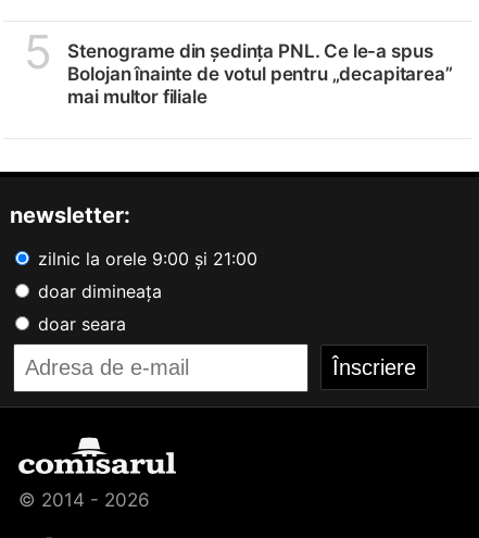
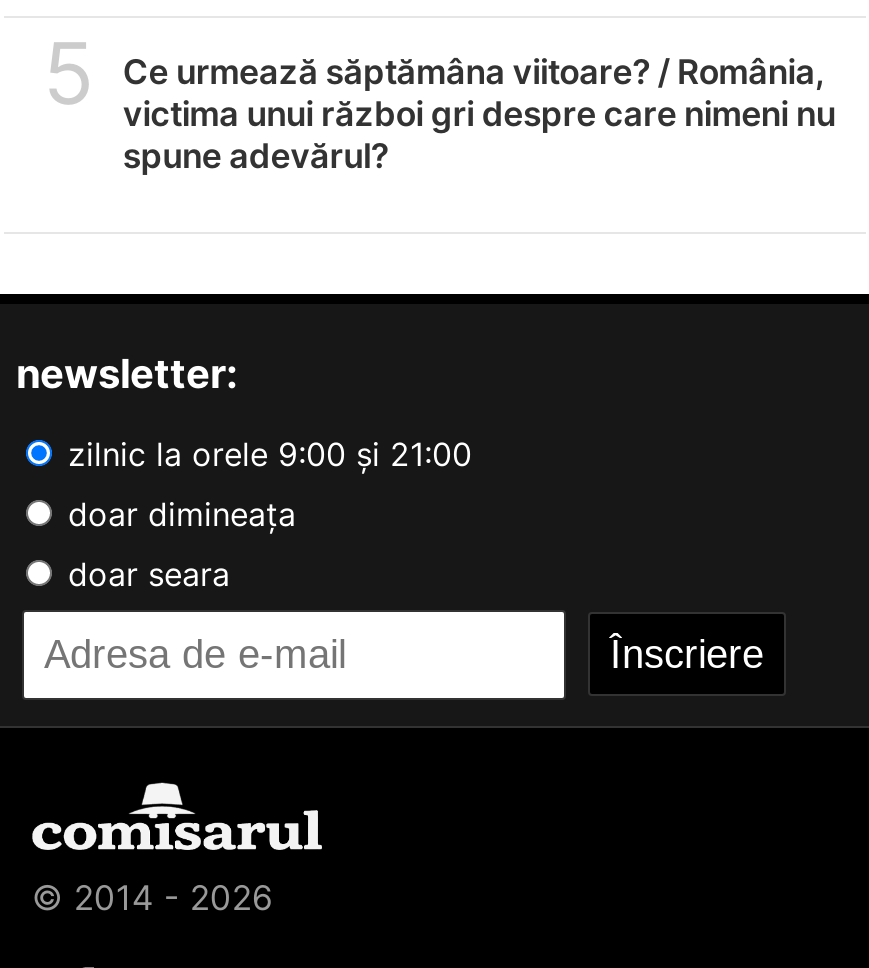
[68,40,453,107] Stenograme din ședința PNL. Ce le-a spus | Bolojan înainte de votul pentru „decapitarea” | mai multor filiale -> [123,52,835,176] Ce urmează săptămâna viitoare? / România, | victima unui război gri despre care nimeni nu | spune adevărul?

